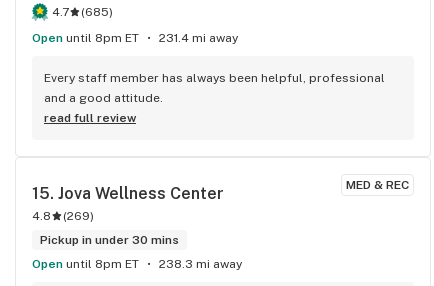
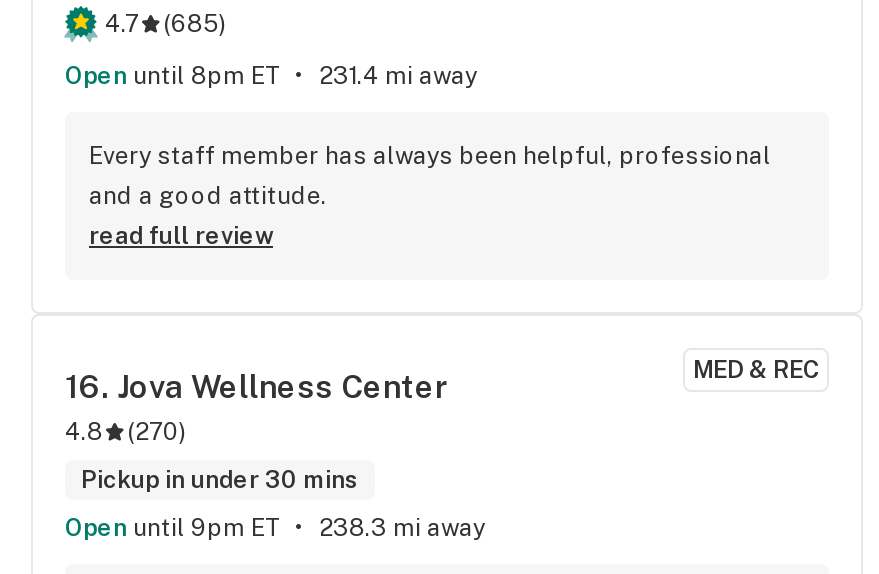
[32,184,224,203] 15. Jova Wellness Center -> [65,368,449,406] 16. Jova Wellness Center
[32,209,94,223] 4.8 (269) -> [65,418,187,446] 4.8 (270)
[41,257,139,271] Open until 8pm ET -> [83,514,279,542] Open until 9pm ET

